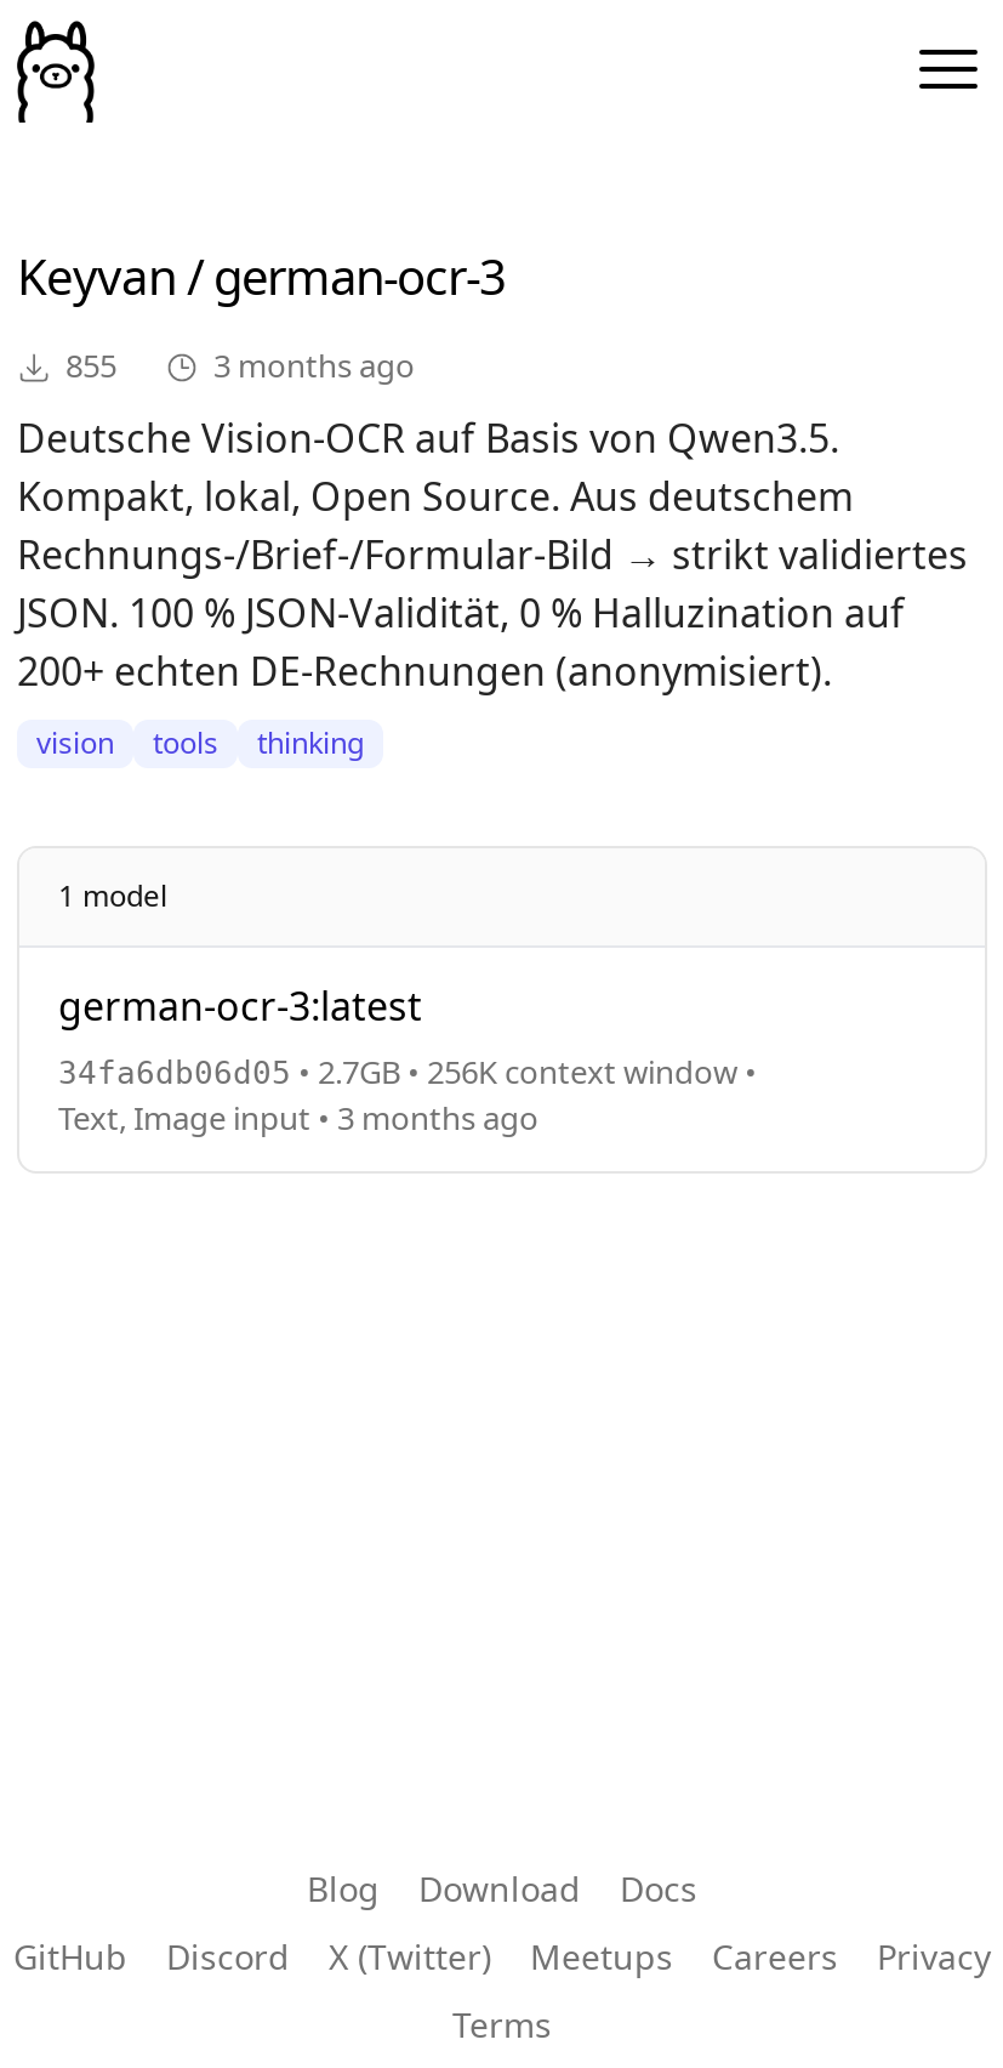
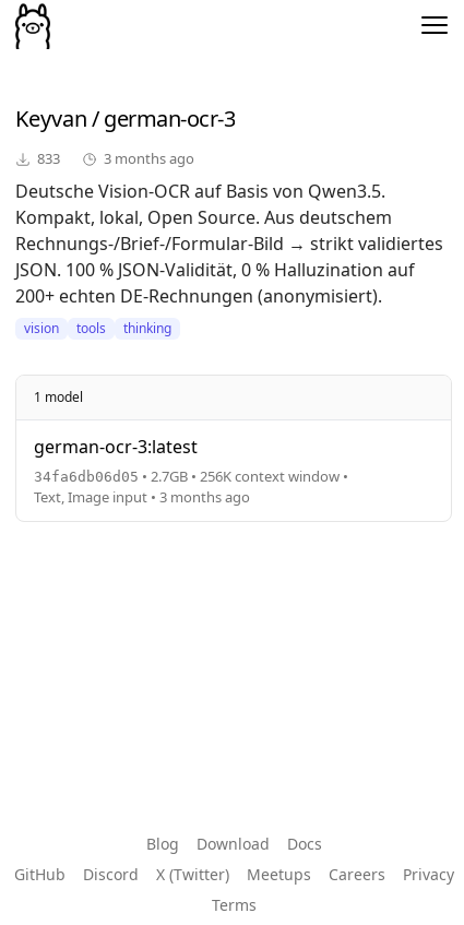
[65,344,116,388] 855 -> [37,149,60,168] 833

